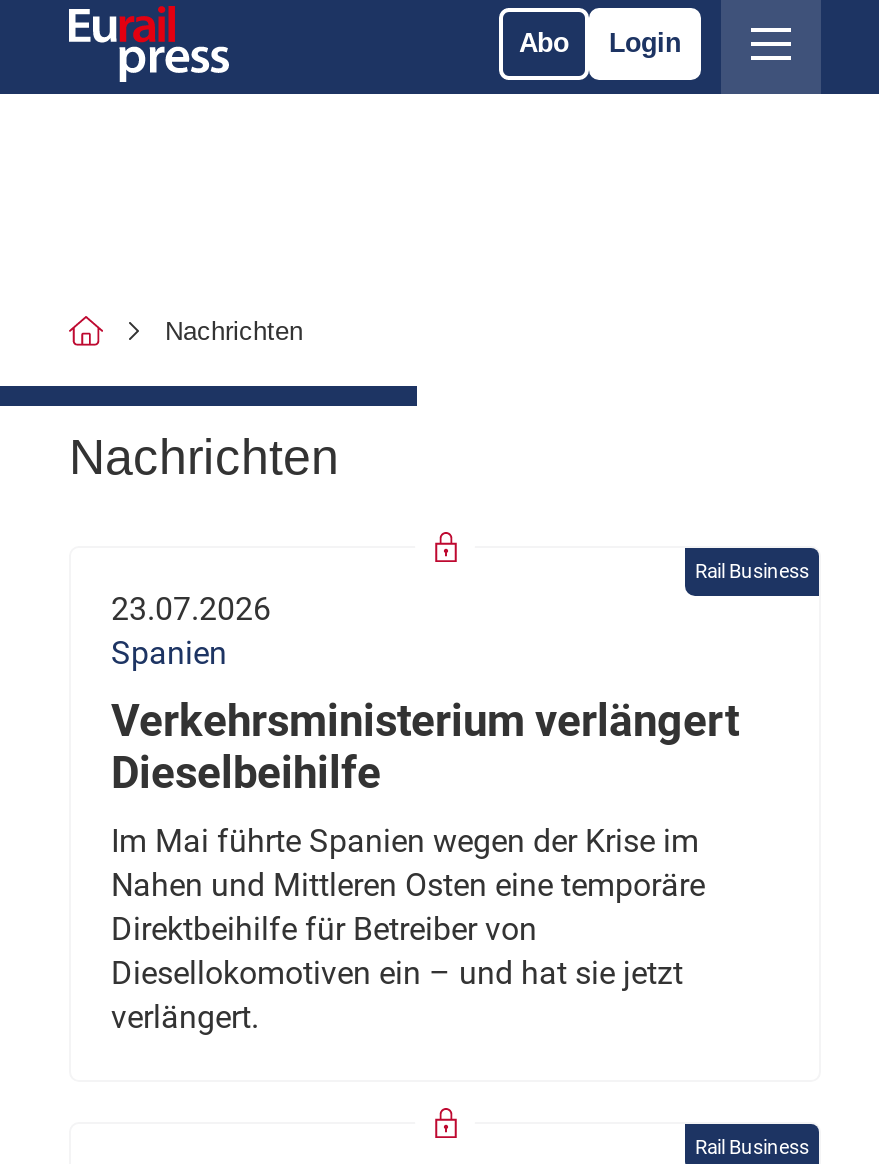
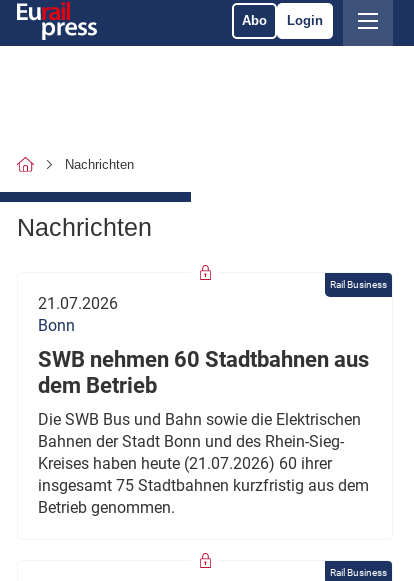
[111,590,271,672] 23.07.2026 | Spanien -> [38,294,118,335] 21.07.2026 | Bonn
[111,696,739,798] Verkehrsministerium verlängert | Dieselbeihilfe -> [38,347,369,398] SWB nehmen 60 Stadtbahnen aus | dem Betrieb
[111,822,705,1036] Im Mai führte Spanien wegen der Krise im | Nahen und Mittleren Osten eine temporäre | Direktbeihilfe für Betreiber von | Diesellokomotiven ein – und hat sie jetzt | verlängert. -> [38,410,369,517] Die SWB Bus und Bahn sowie die Elektrischen | Bahnen der Stadt Bonn und des Rhein-Sieg- | Kreises haben heute (21.07.2026) 60 ihrer | insgesamt 75 Stadtbahnen kurzfristig aus dem | Betrieb genommen.

